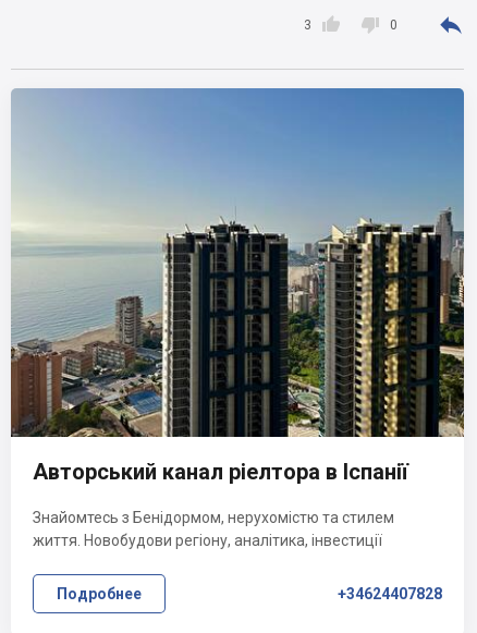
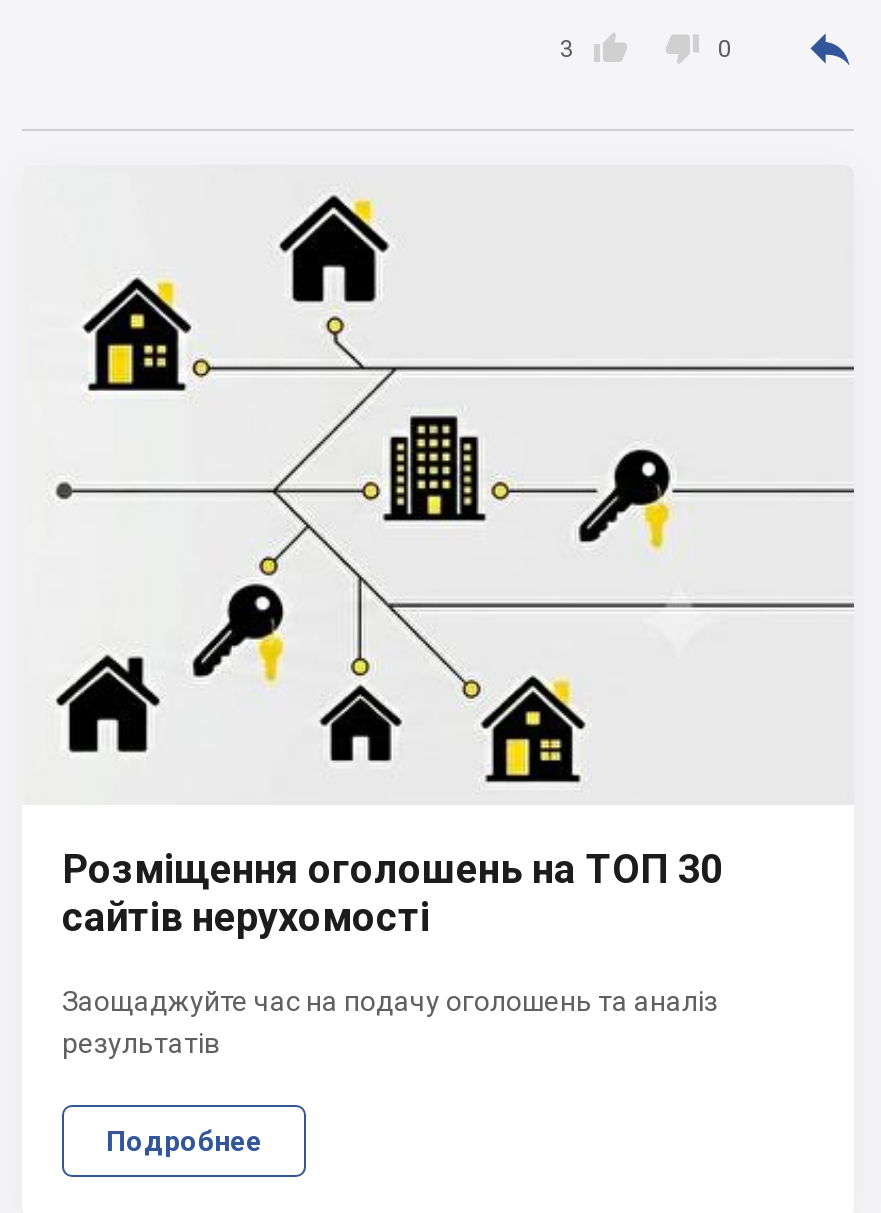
[10,87,465,485] [image] | Авторський канал ріелтора в Іспанії -> [22,193,854,941] [image] | Розміщення оголошень на ТОП 30 | сайтів нерухомості
[33,509,394,549] Знайомтесь з Бенідормом, нерухомістю та стилем | життя. Новобудови регіону, аналітика, інвестиції -> [62,985,718,1059] Заощаджуйте час на подачу оголошень та аналіз | результатів
[338,585,442,603] +34624407828 -> none

